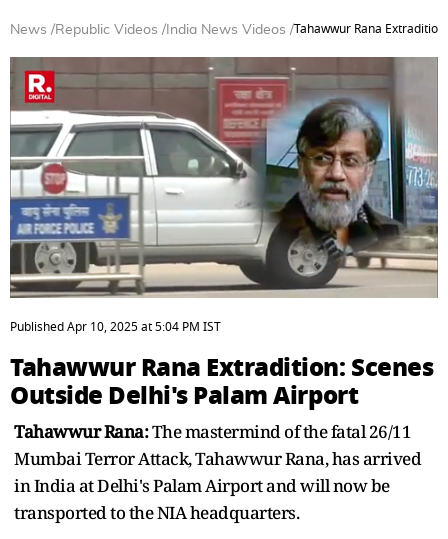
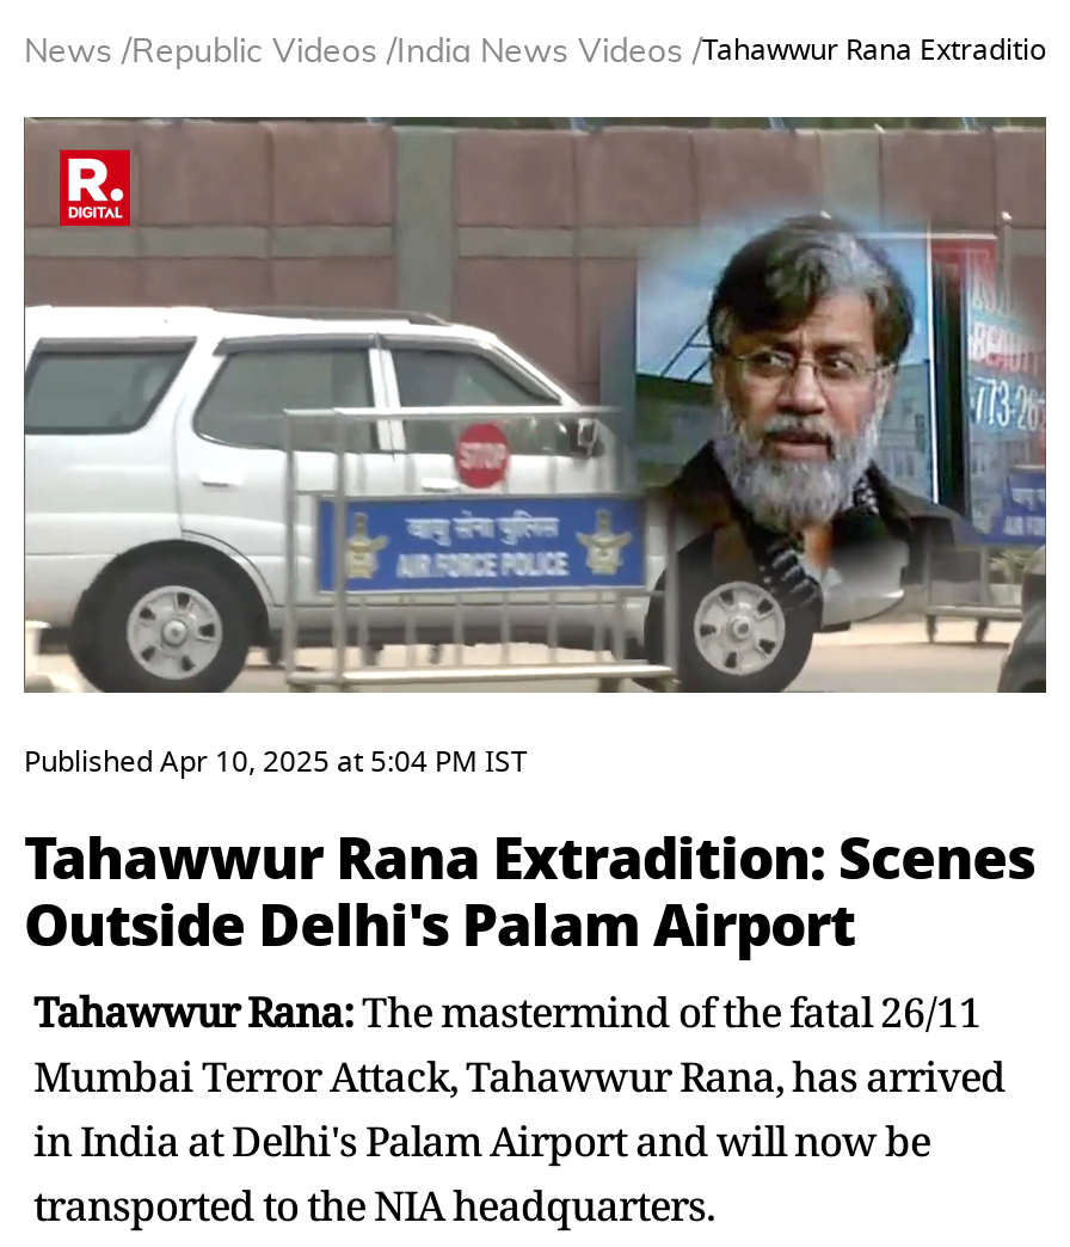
[10,57,438,299] [image] -> [24,117,1046,693] [image]

